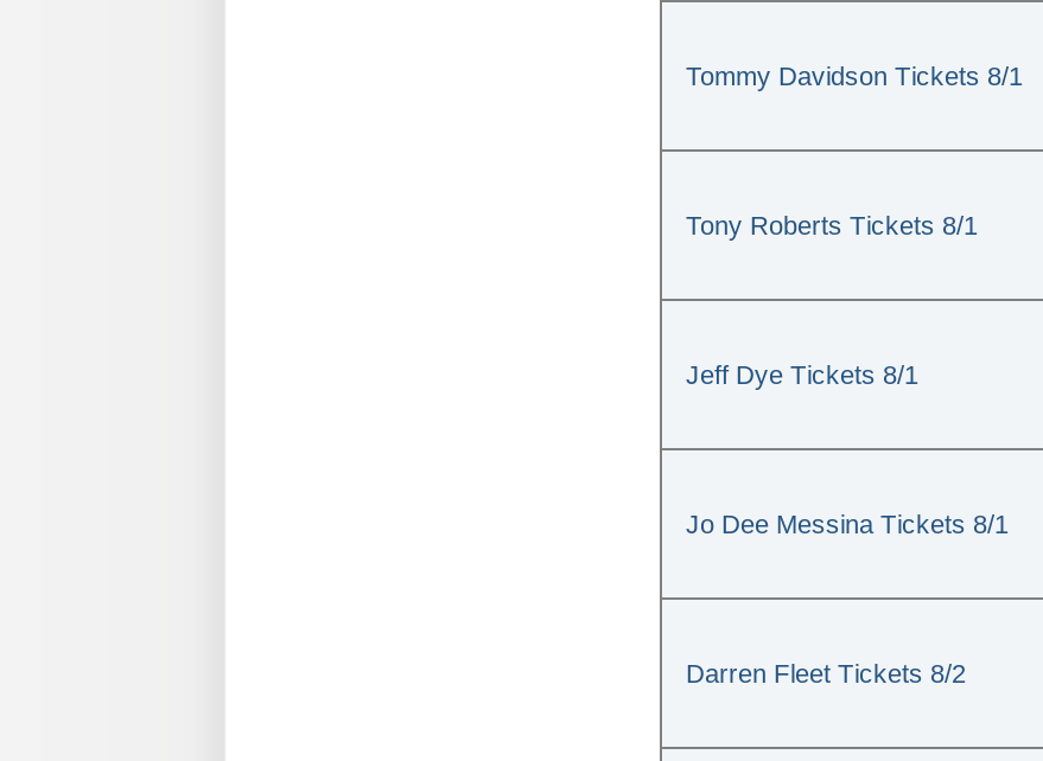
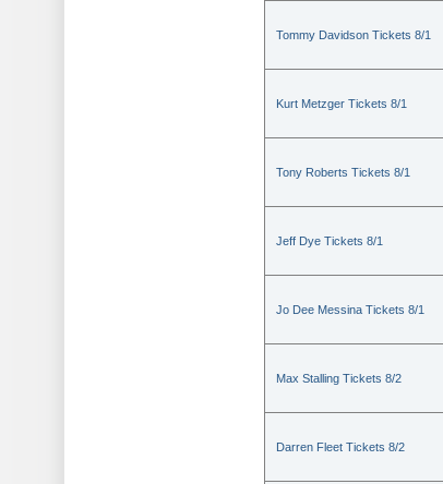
none -> [276,97,407,110] Kurt Metzger Tickets 8/1
none -> [276,372,402,385] Max Stalling Tickets 8/2

